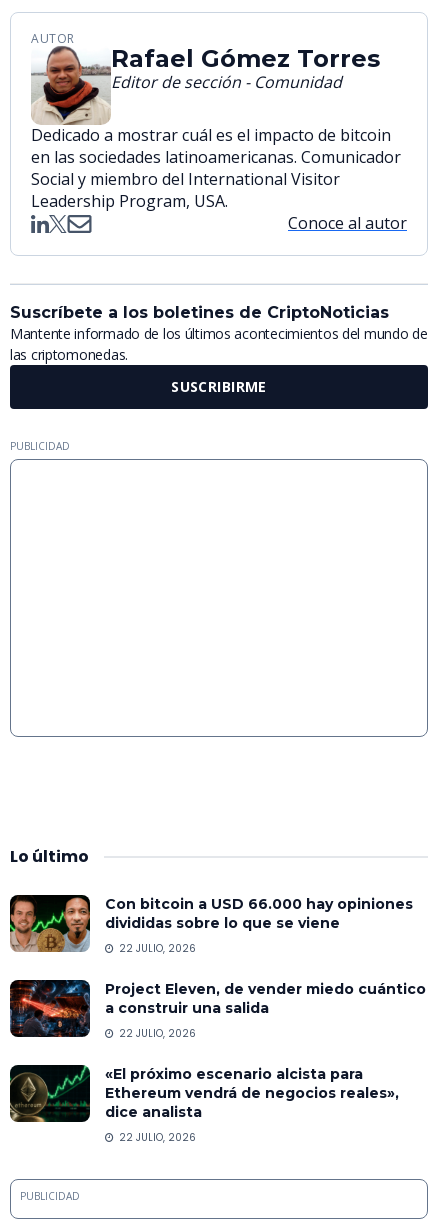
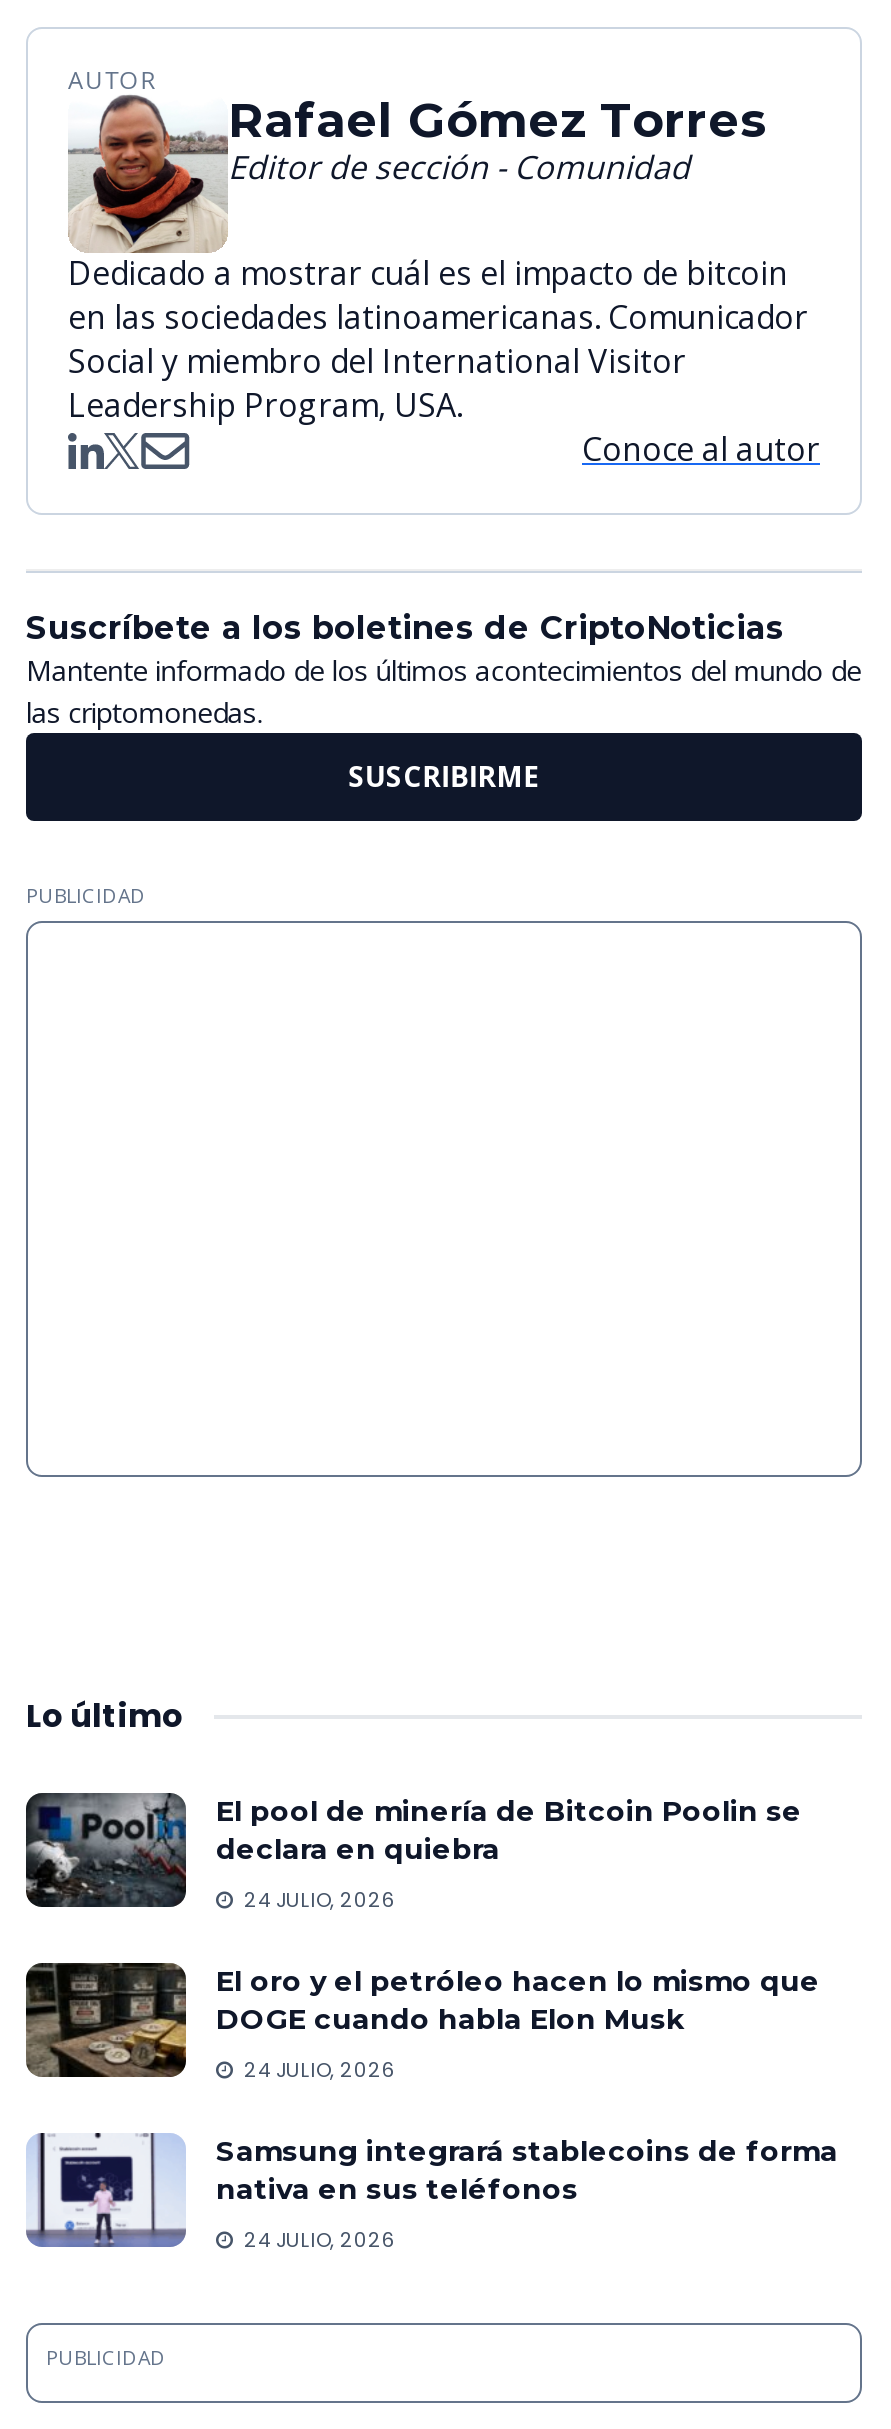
[9,894,413,953] [image] | Con bitcoin a USD 66.000 hay opiniones | divididas sobre lo que se viene -> [24,1791,802,1909] [image] | El pool de minería de Bitcoin Poolin se | declara en quiebra
[116,941,196,956] 22 JULIO, 2026 -> [238,1885,396,1915] 24 JULIO, 2026
[10,980,426,1037] [image] | Project Eleven, de vender miedo cuántico | a construir una salida -> [26,1963,820,2079] [image] | El oro y el petróleo hacen lo mismo que | DOGE cuando habla Elon Musk
[116,1026,196,1041] 22 JULIO, 2026 -> [238,2055,396,2085] 24 JULIO, 2026
[9,1064,399,1123] [image] | «El próximo escenario alcista para | Ethereum vendrá de negocios reales», | dice analista -> [26,2131,838,2249] [image] | Samsung integrará stablecoins de forma | nativa en sus teléfonos
[116,1130,196,1145] 22 JULIO, 2026 -> [238,2225,396,2255] 24 JULIO, 2026

